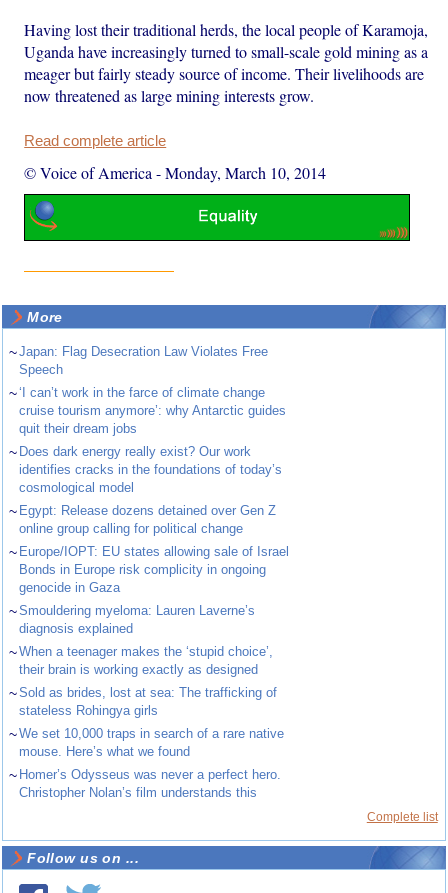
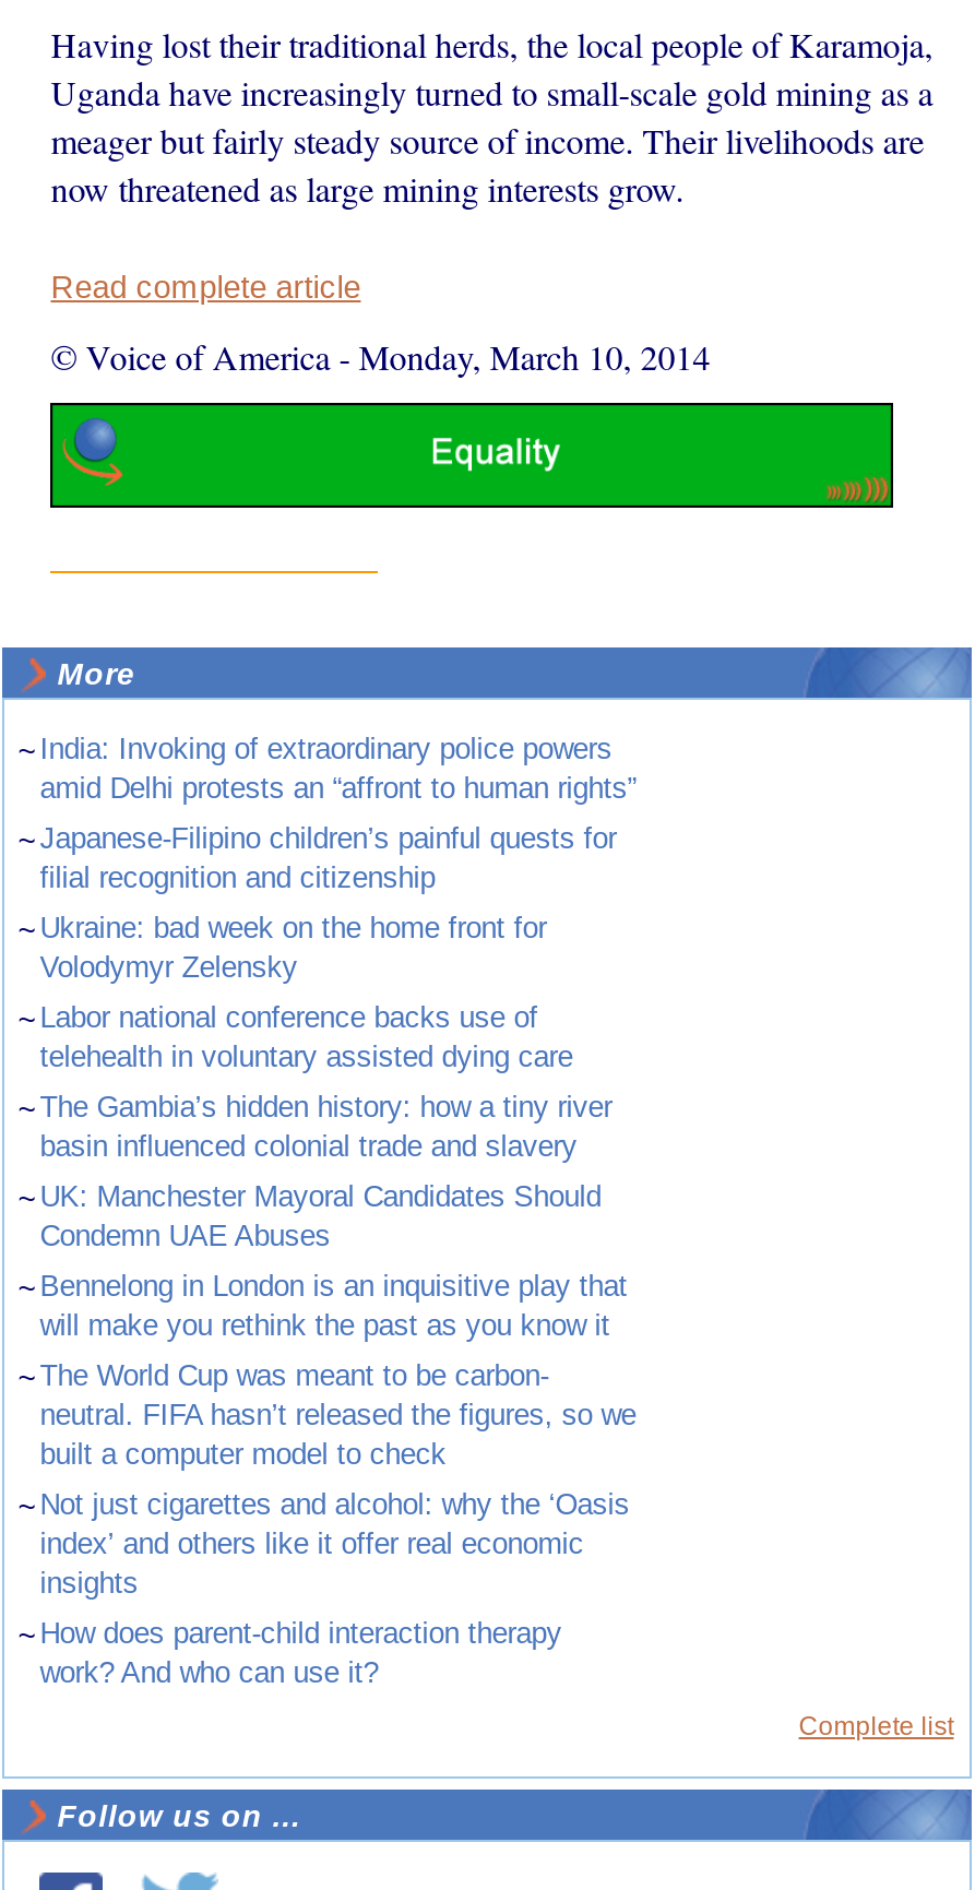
[9,344,268,377] ~ Japan: Flag Desecration Law Violates Free | Speech -> [18,732,636,804] ~ India: Invoking of extraordinary police powers | amid Delhi protests an “affront to human rights”
[9,385,286,436] ~ ‘I can’t work in the farce of climate change | cruise tourism anymore’: why Antarctic guides | quit their dream jobs -> [18,821,616,893] ~ Japanese-Filipino children’s painful quests for | filial recognition and citizenship
[9,444,282,495] ~ Does dark energy really exist? Our work | identifies cracks in the foundations of today’s | cosmological model -> [18,911,546,983] ~ Ukraine: bad week on the home front for | Volodymyr Zelensky
[9,503,276,536] ~ Egypt: Release dozens detained over Gen Z | online group calling for political change -> [18,1000,573,1072] ~ Labor national conference backs use of | telehealth in voluntary assisted dying care
[9,544,289,595] ~ Europe/IOPT: EU states allowing sale of Israel | Bonds in Europe risk complicity in ongoing | genocide in Gaza -> [18,1090,612,1162] ~ The Gambia’s hidden history: how a tiny river | basin influenced colonial trade and slavery
[9,603,255,636] ~ Smouldering myeloma: Lauren Laverne’s | diagnosis explained -> [18,1179,601,1251] ~ UK: Manchester Mayoral Candidates Should | Condemn UAE Abuses
[9,644,273,677] ~ When a teenager makes the ‘stupid choice’, | their brain is working exactly as designed -> [18,1269,627,1341] ~ Bennelong in London is an inquisitive play that | will make you rethink the past as you know it
[9,685,277,718] ~ Sold as brides, lost at sea: The trafficking of | stateless Rohingya girls -> [18,1358,636,1470] ~ The World Cup was meant to be carbon- | neutral. FIFA hasn’t released the figures, so we | built a computer model to check
[9,726,284,759] ~ We set 10,000 traps in search of a rare native | mouse. Here’s what we found -> [18,1487,629,1598] ~ Not just cigarettes and alcohol: why the ‘Oasis | index’ and others like it offer real economic | insights
[9,767,281,800] ~ Homer’s Odysseus was never a perfect hero. | Christopher Nolan’s film understands this -> [18,1616,562,1688] ~ How does parent-child interaction therapy | work? And who can use it?

